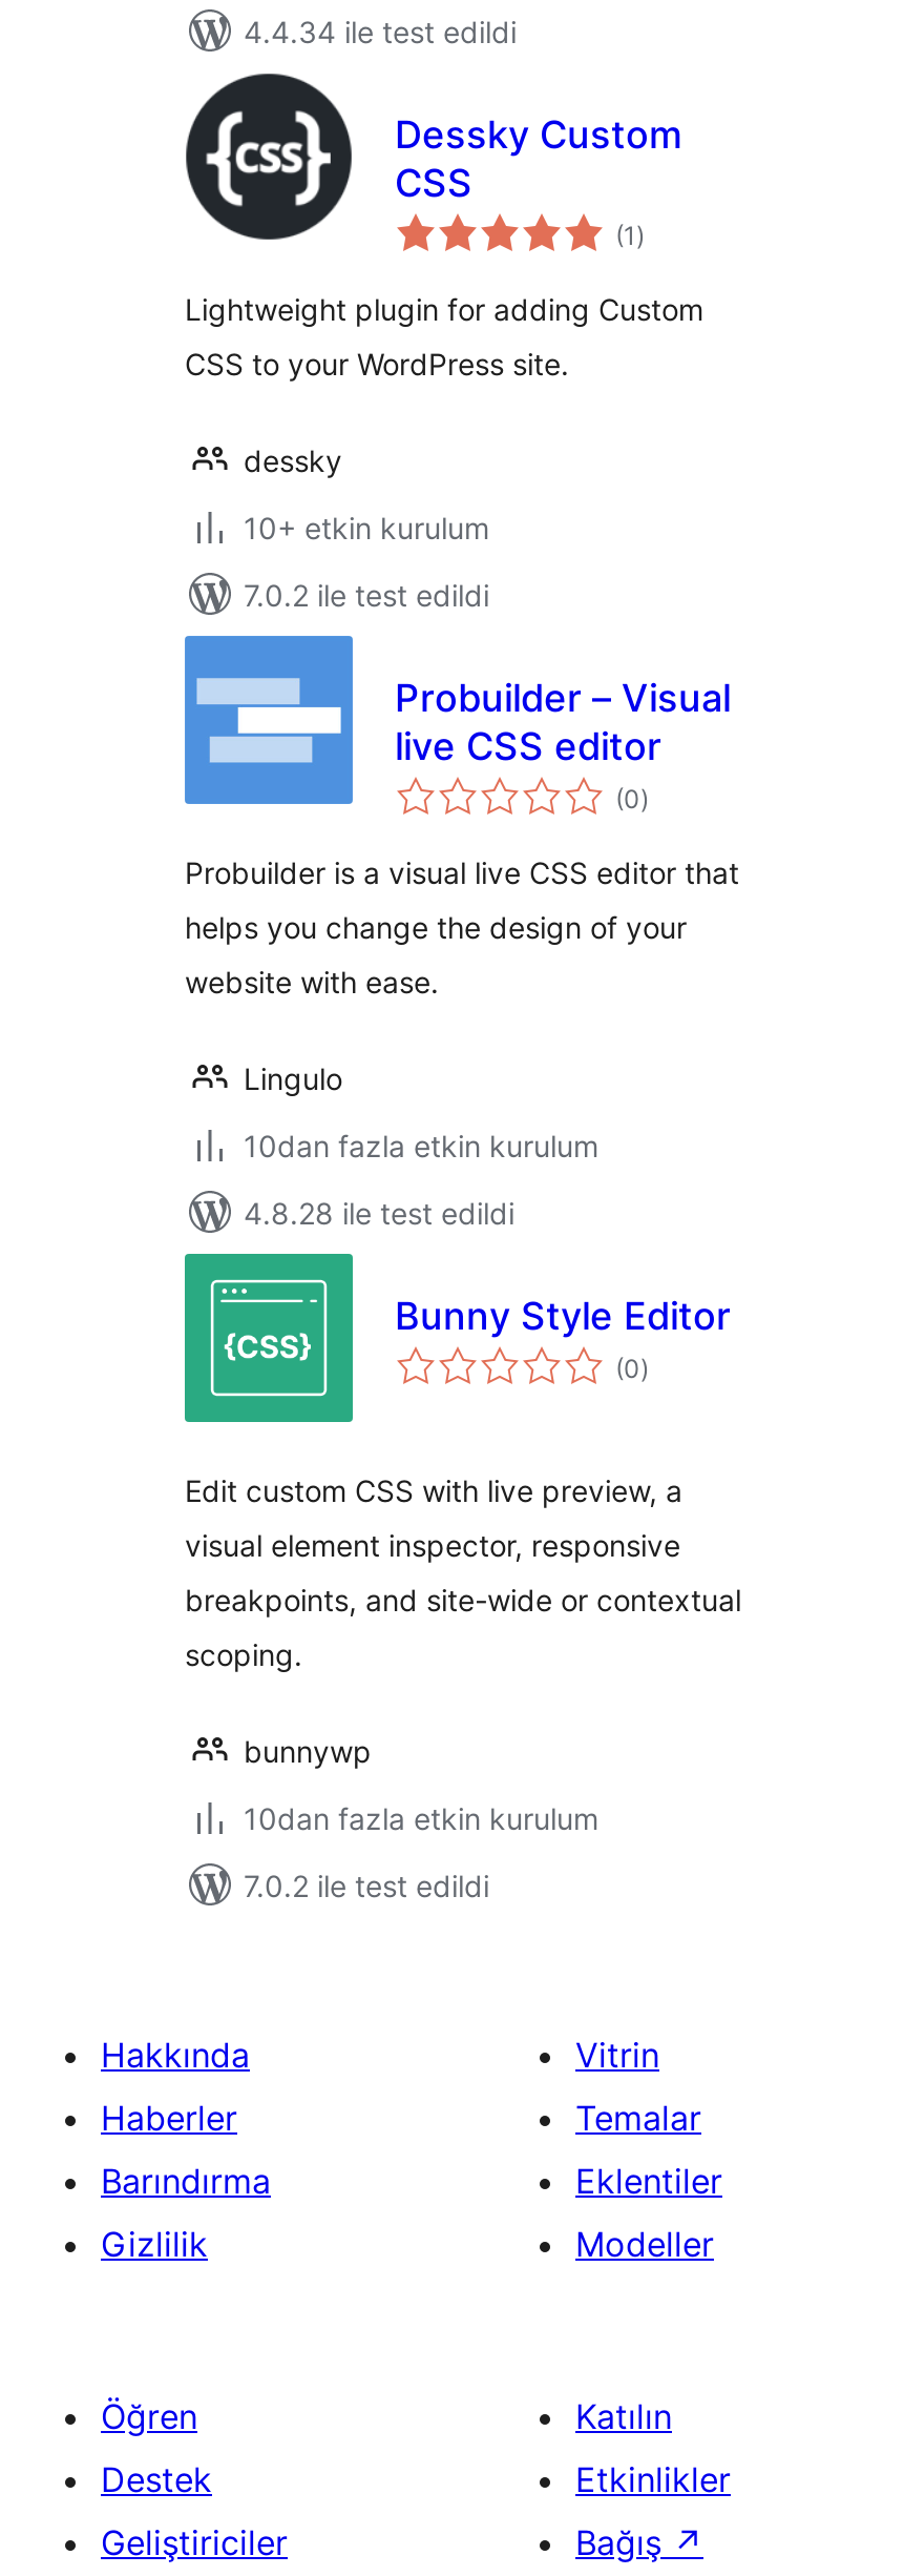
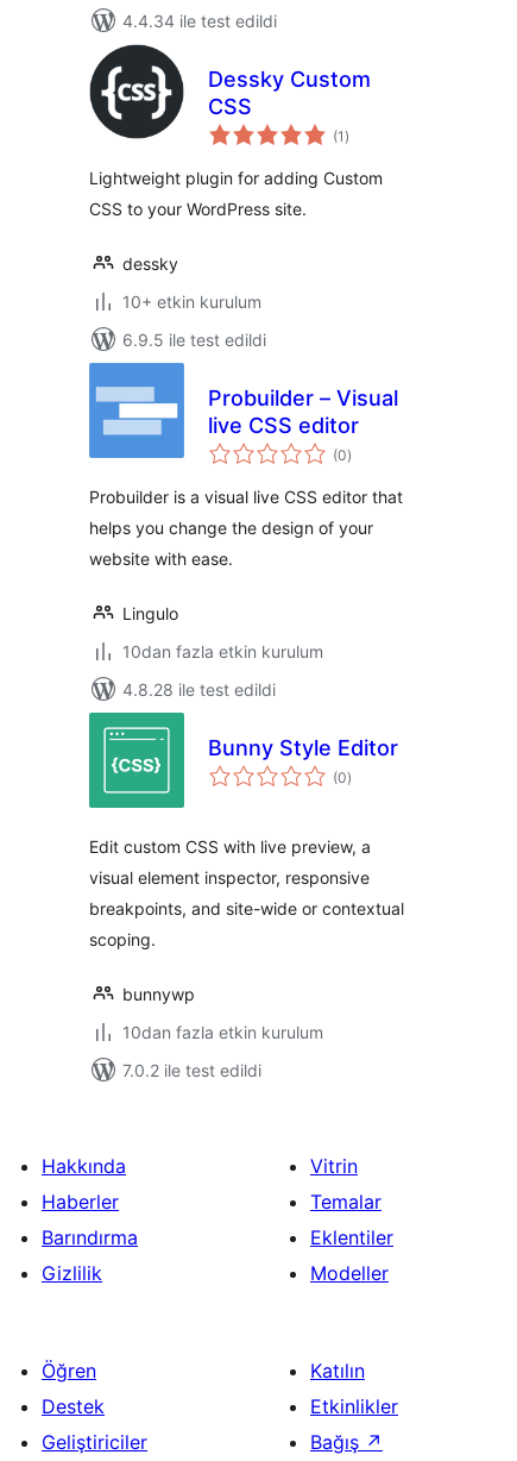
[244,577,489,613] 7.0.2 ile test edildi -> [122,330,266,350] 6.9.5 ile test edildi

